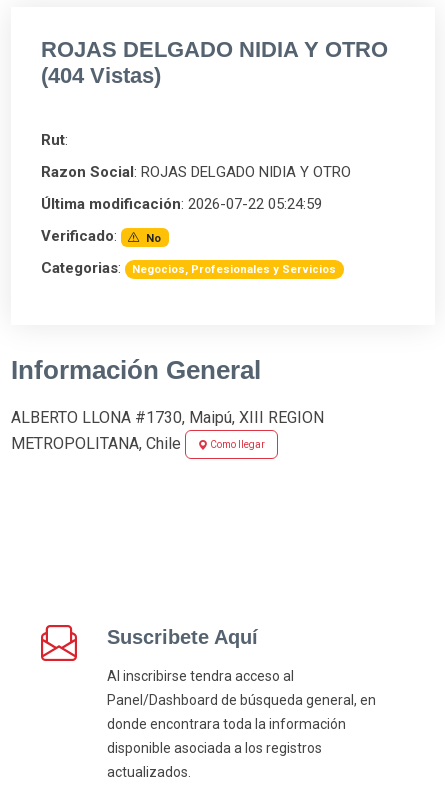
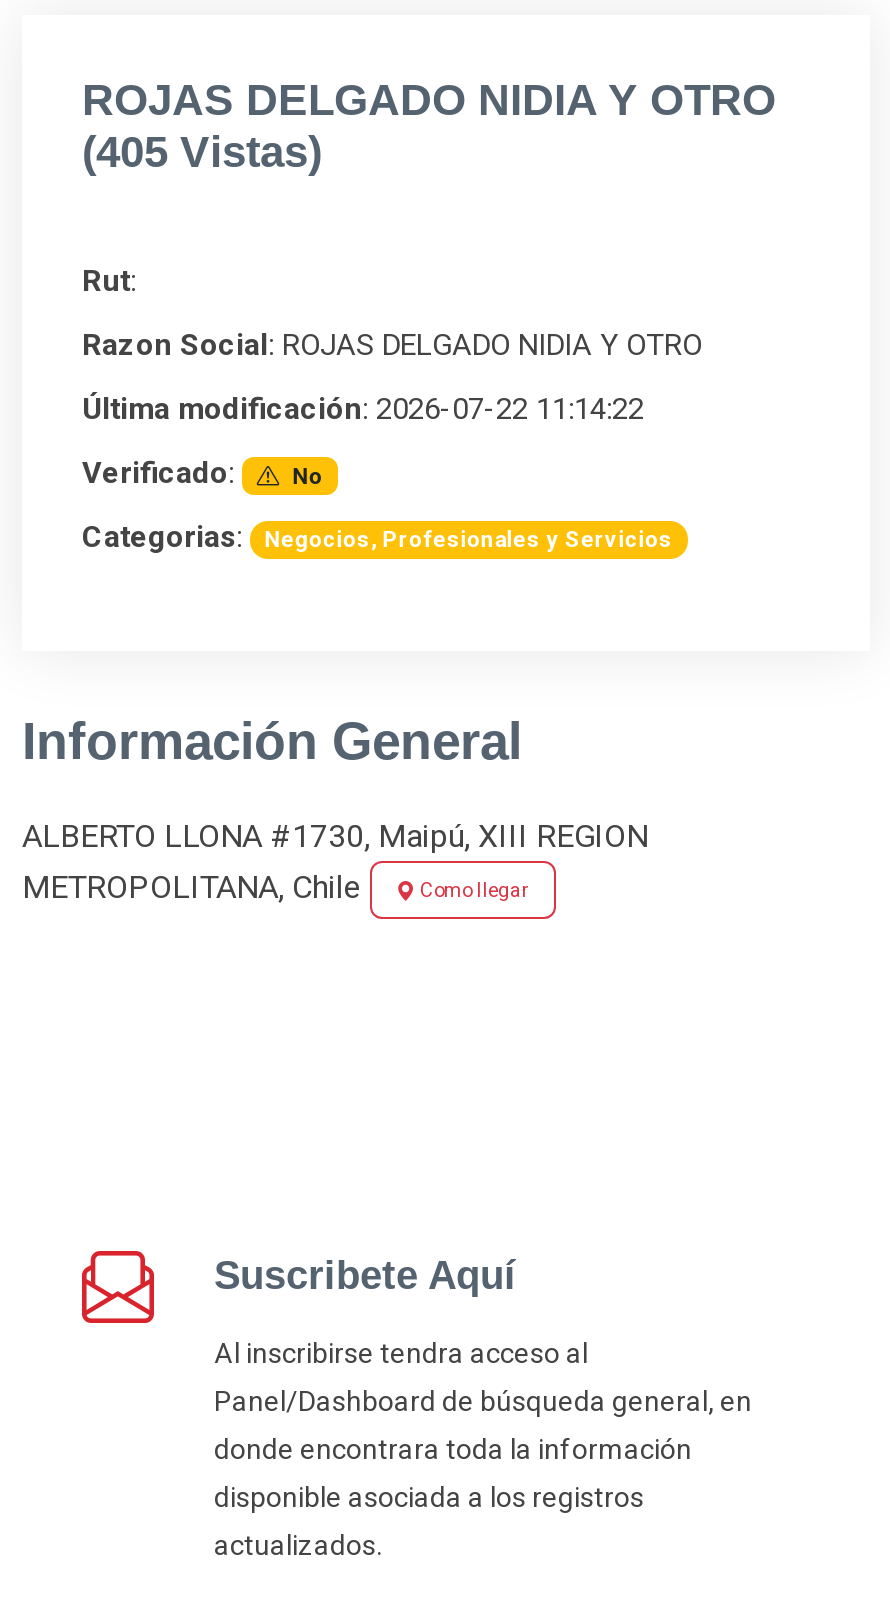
[41,63,161,88] (404 Vistas) -> [82,128,322,178] (405 Vistas)
[41,195,322,213] Última modificación: 2026-07-22 05:24:59 -> [82,392,644,428] Última modificación: 2026-07-22 11:14:22

